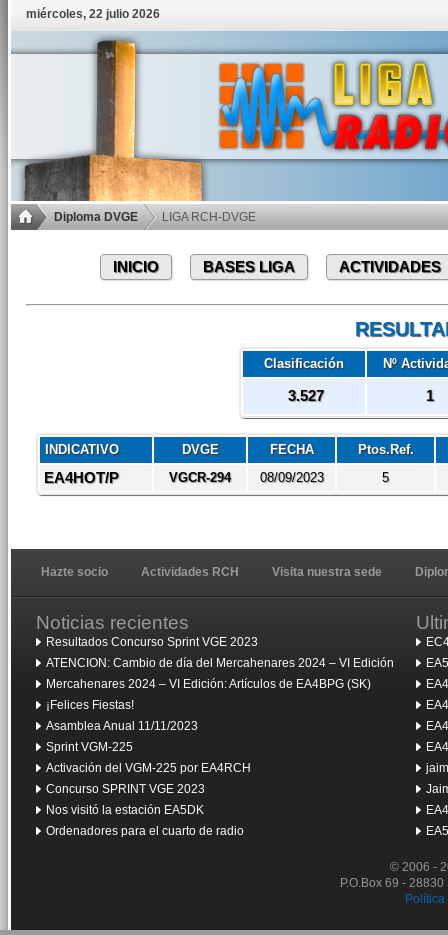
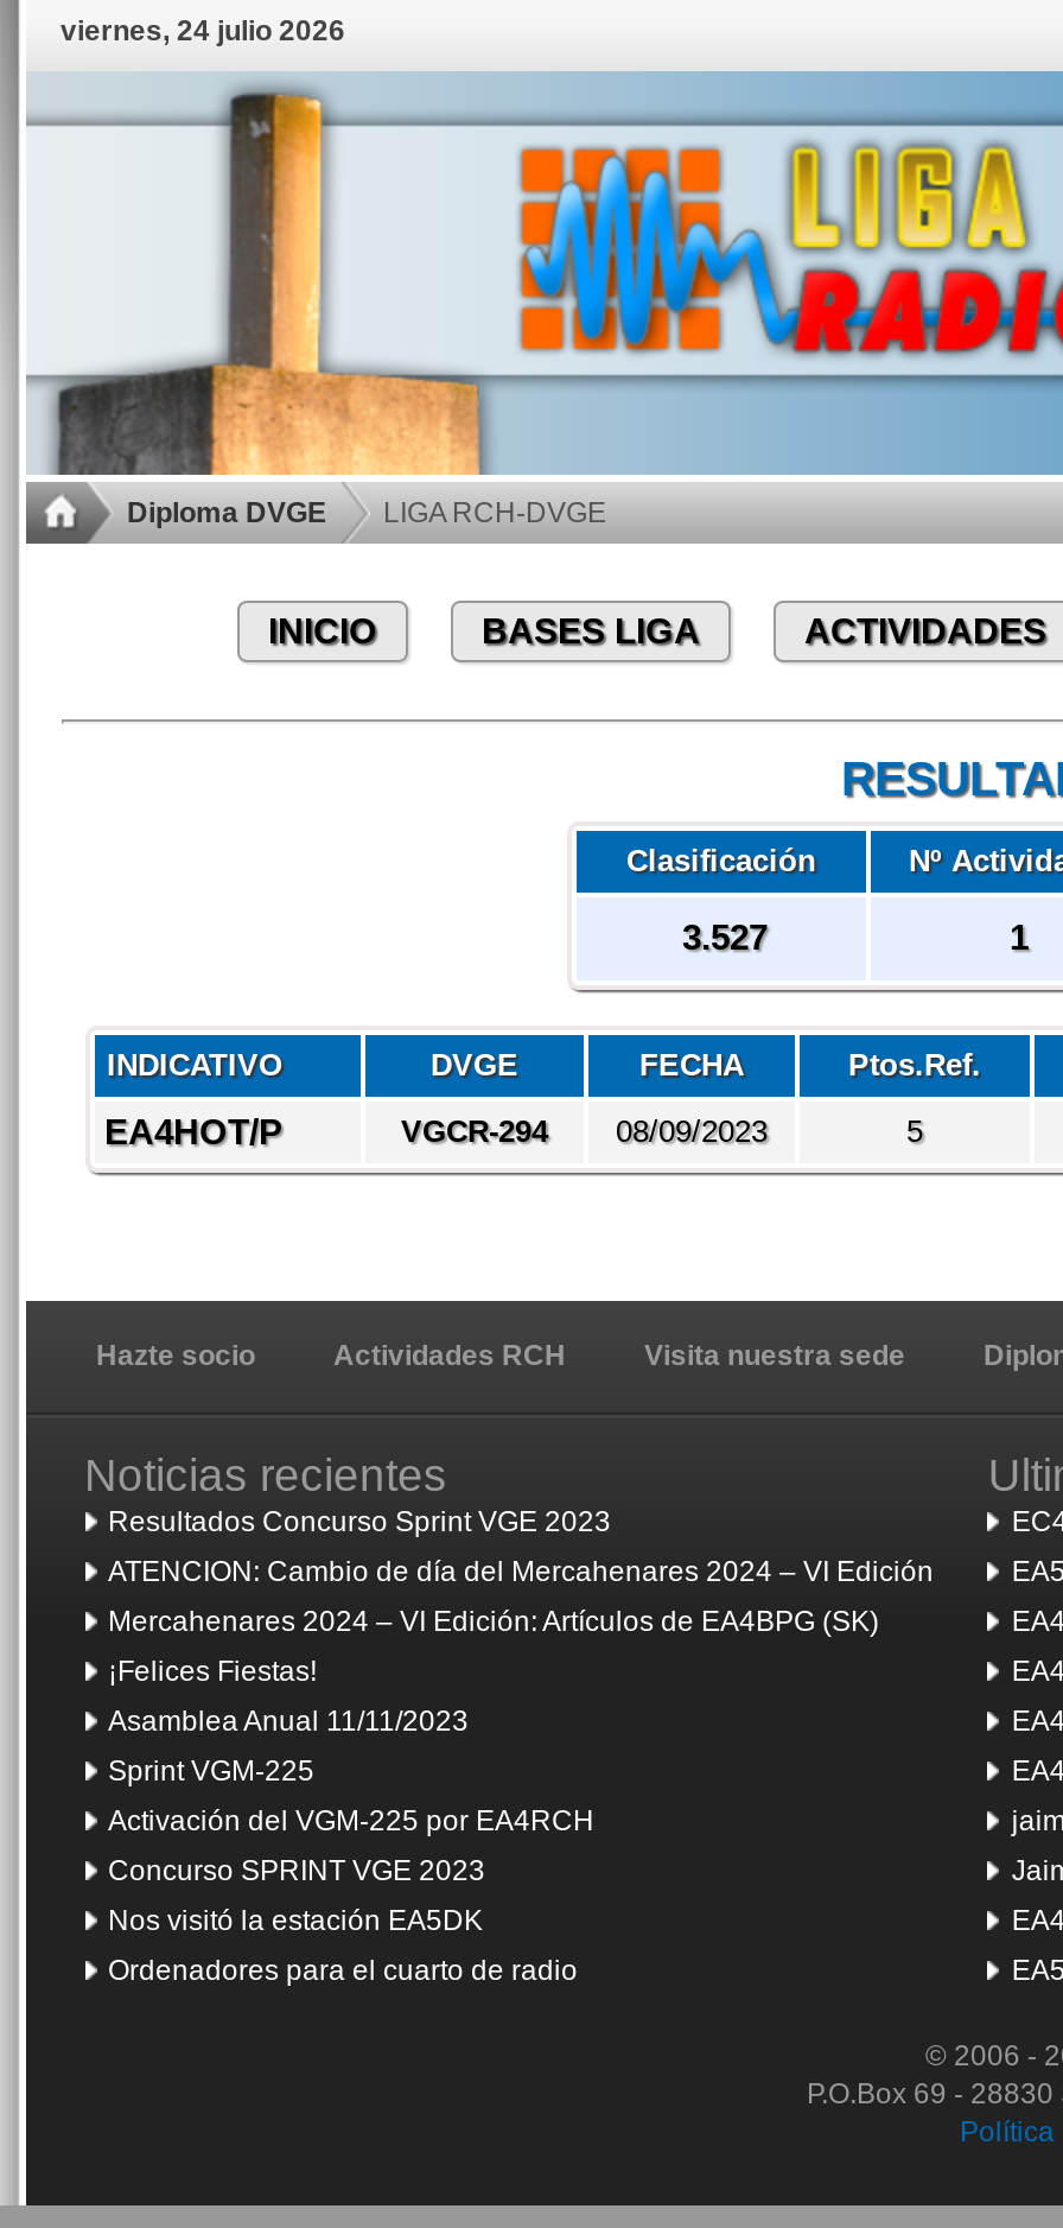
[25,7,159,21] miércoles, 22 julio 2026 -> [61,14,345,47] viernes, 24 julio 2026

